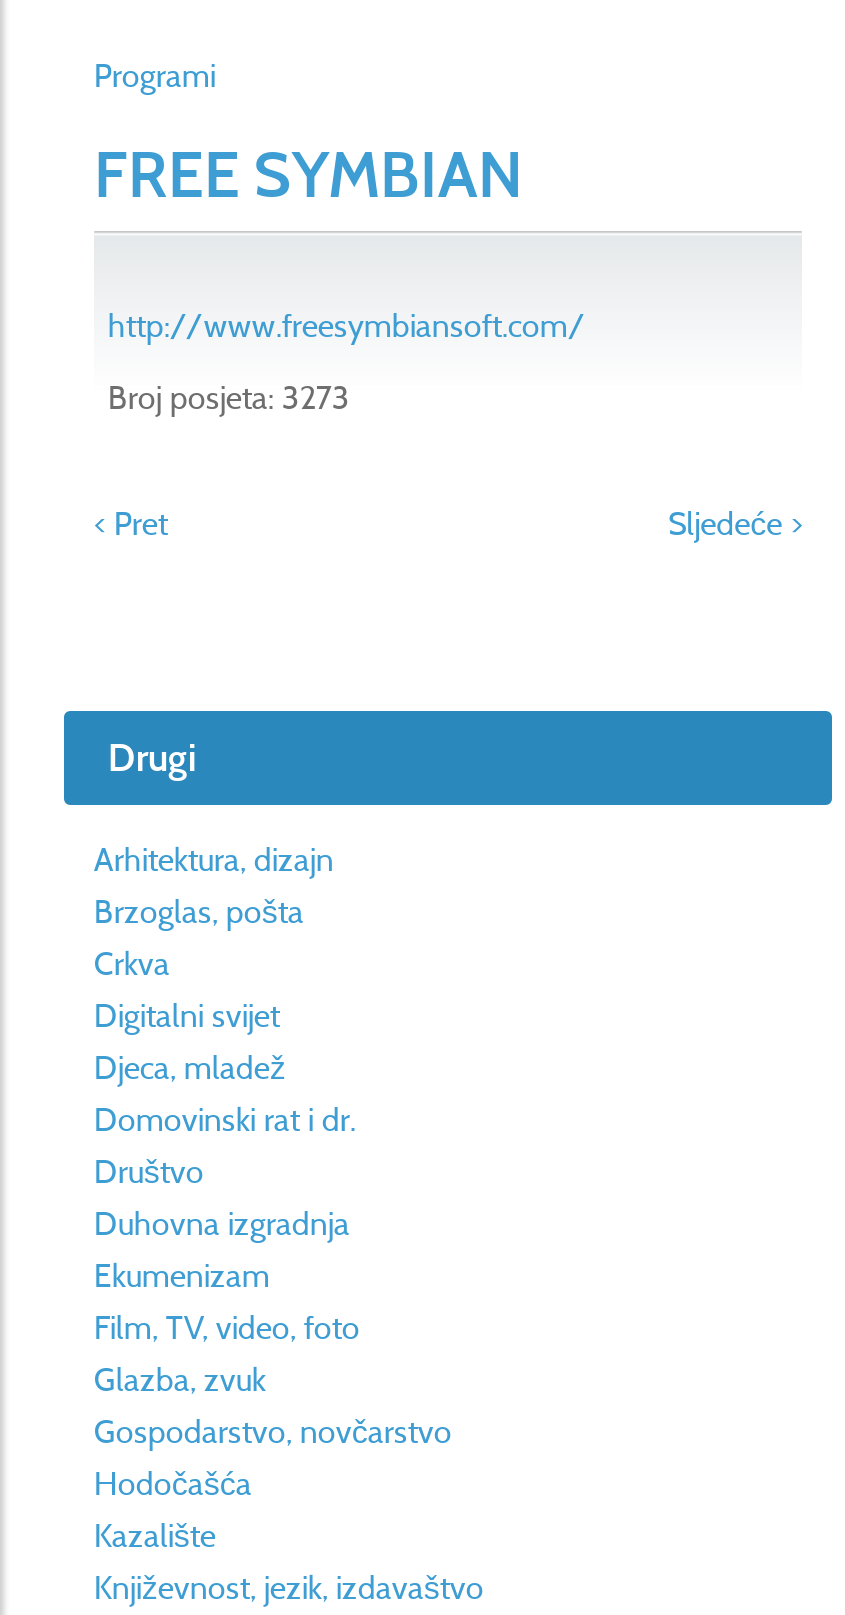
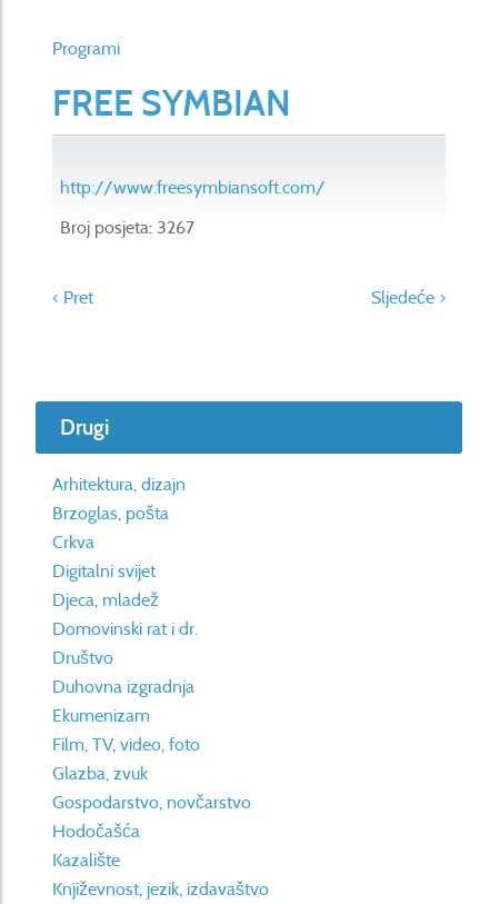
[108,379,350,417] Broj posjeta: 3273 -> [60,217,194,238] Broj posjeta: 3267

